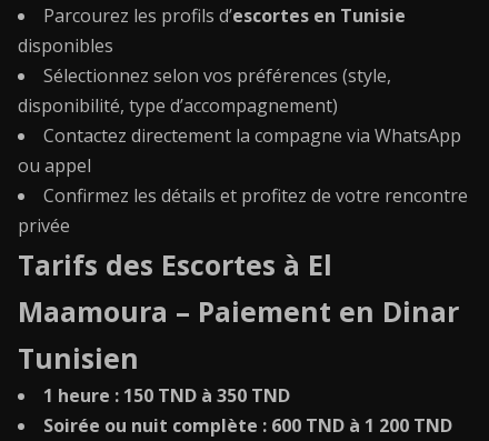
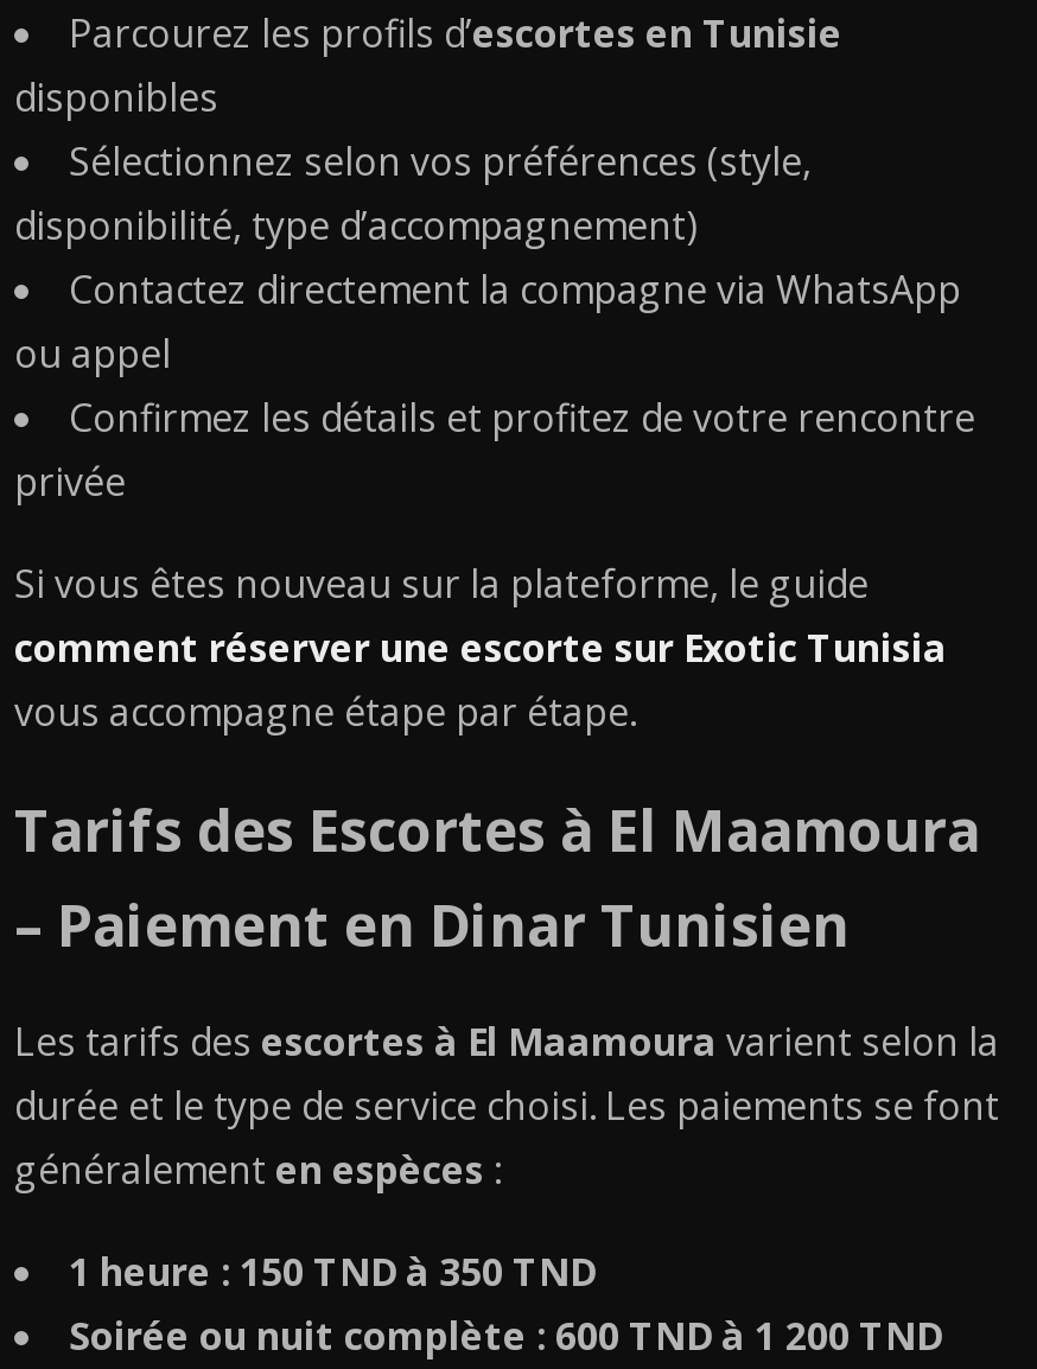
[18,245,459,377] Tarifs des Escortes à El | Maamoura – Paiement en Dinar | Tunisien -> [14,558,999,1196] Si vous êtes nouveau sur la plateforme, le guide | comment réserver une escorte sur Exotic Tunisia | vous accompagne étape par étape. | Tarifs des Escortes à El Maamoura | – Paiement en Dinar Tunisien | Les tarifs des escortes à El Maamoura varient selon la | durée et le type de service choisi. Les paiements se font | généralement en espèces:

